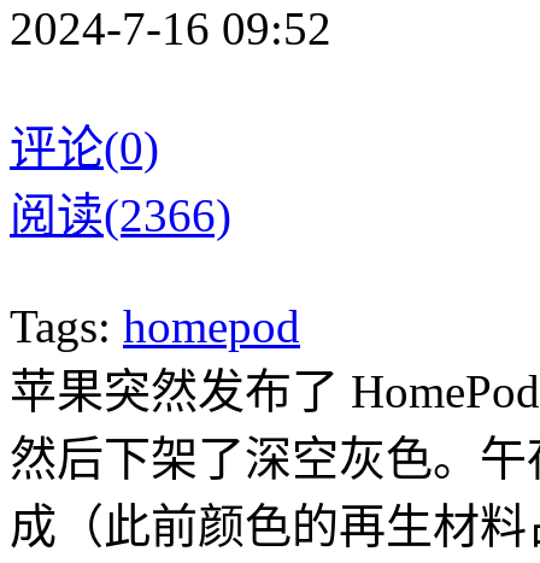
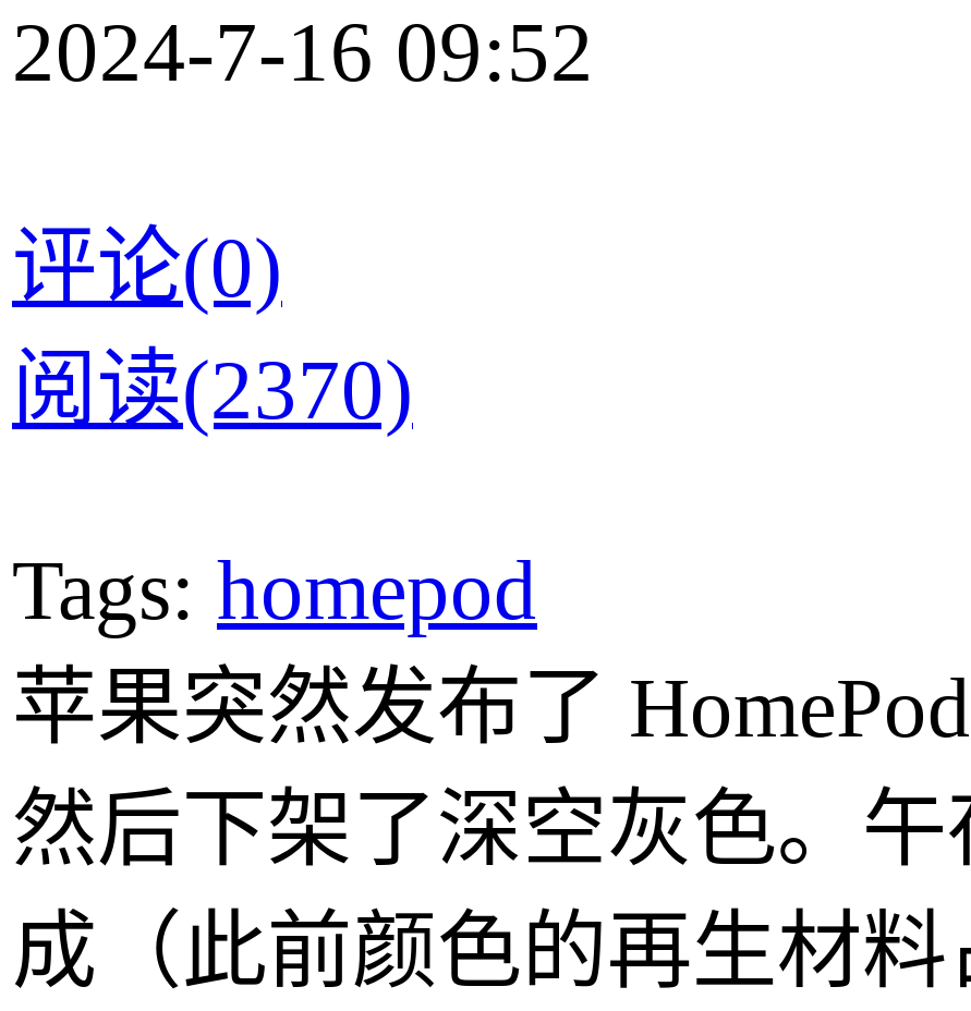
[10,190,231,242] 阅读(2366) -> [12,343,413,437] 阅读(2370)

